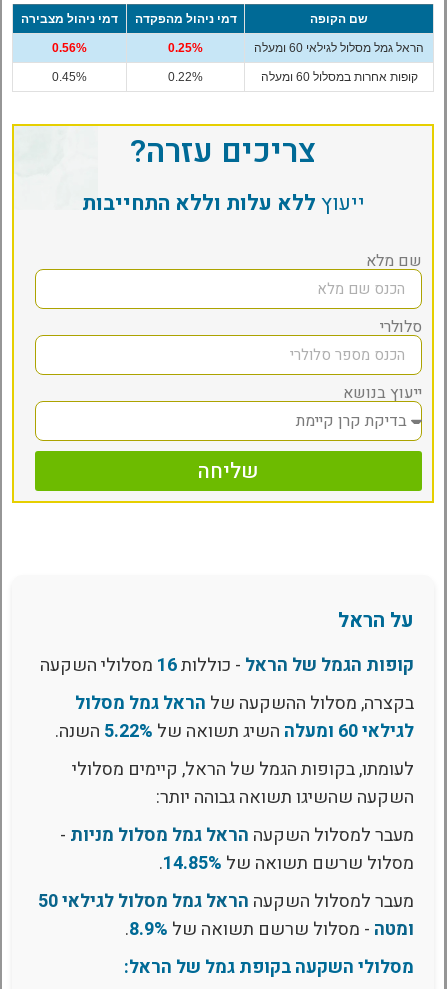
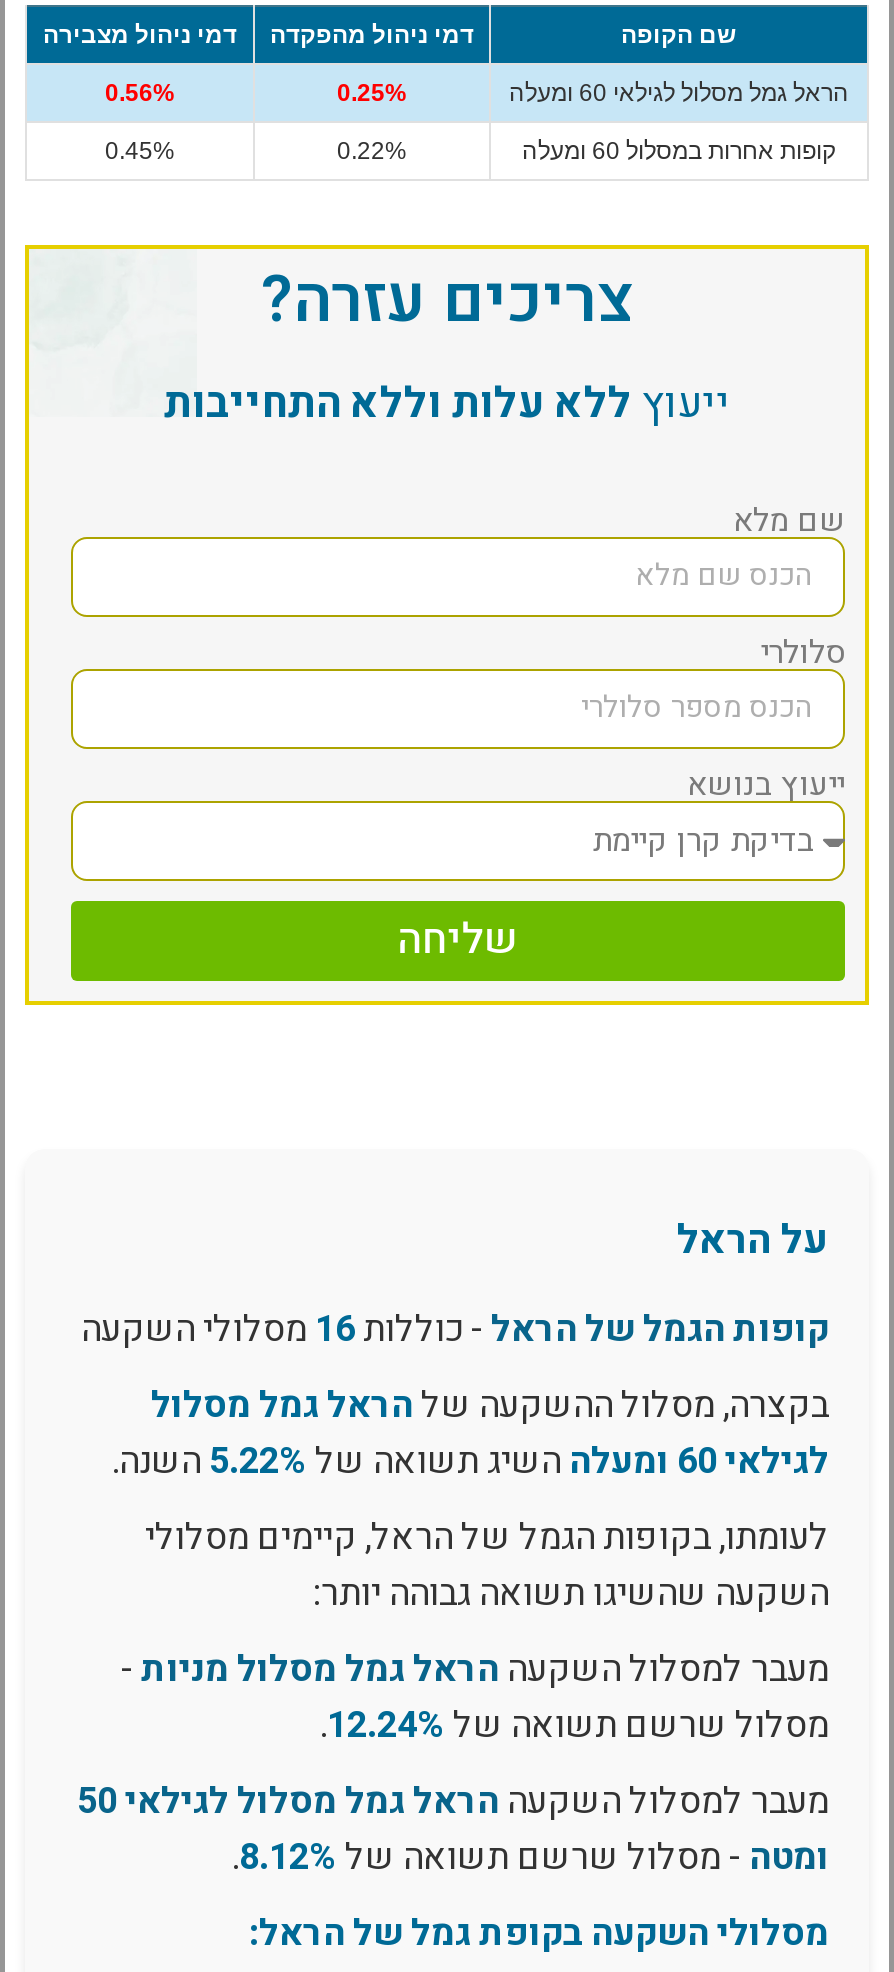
[159,850,414,877] מסלול שרשם תשואה של 14.85%. -> [319,1698,829,1752] מסלול שרשם תשואה של 12.24%.
[125,916,414,943] ומטה - מסלול שרשם תשואה של 8.9%. -> [231,1830,829,1884] ומטה - מסלול שרשם תשואה של 8.12%.

